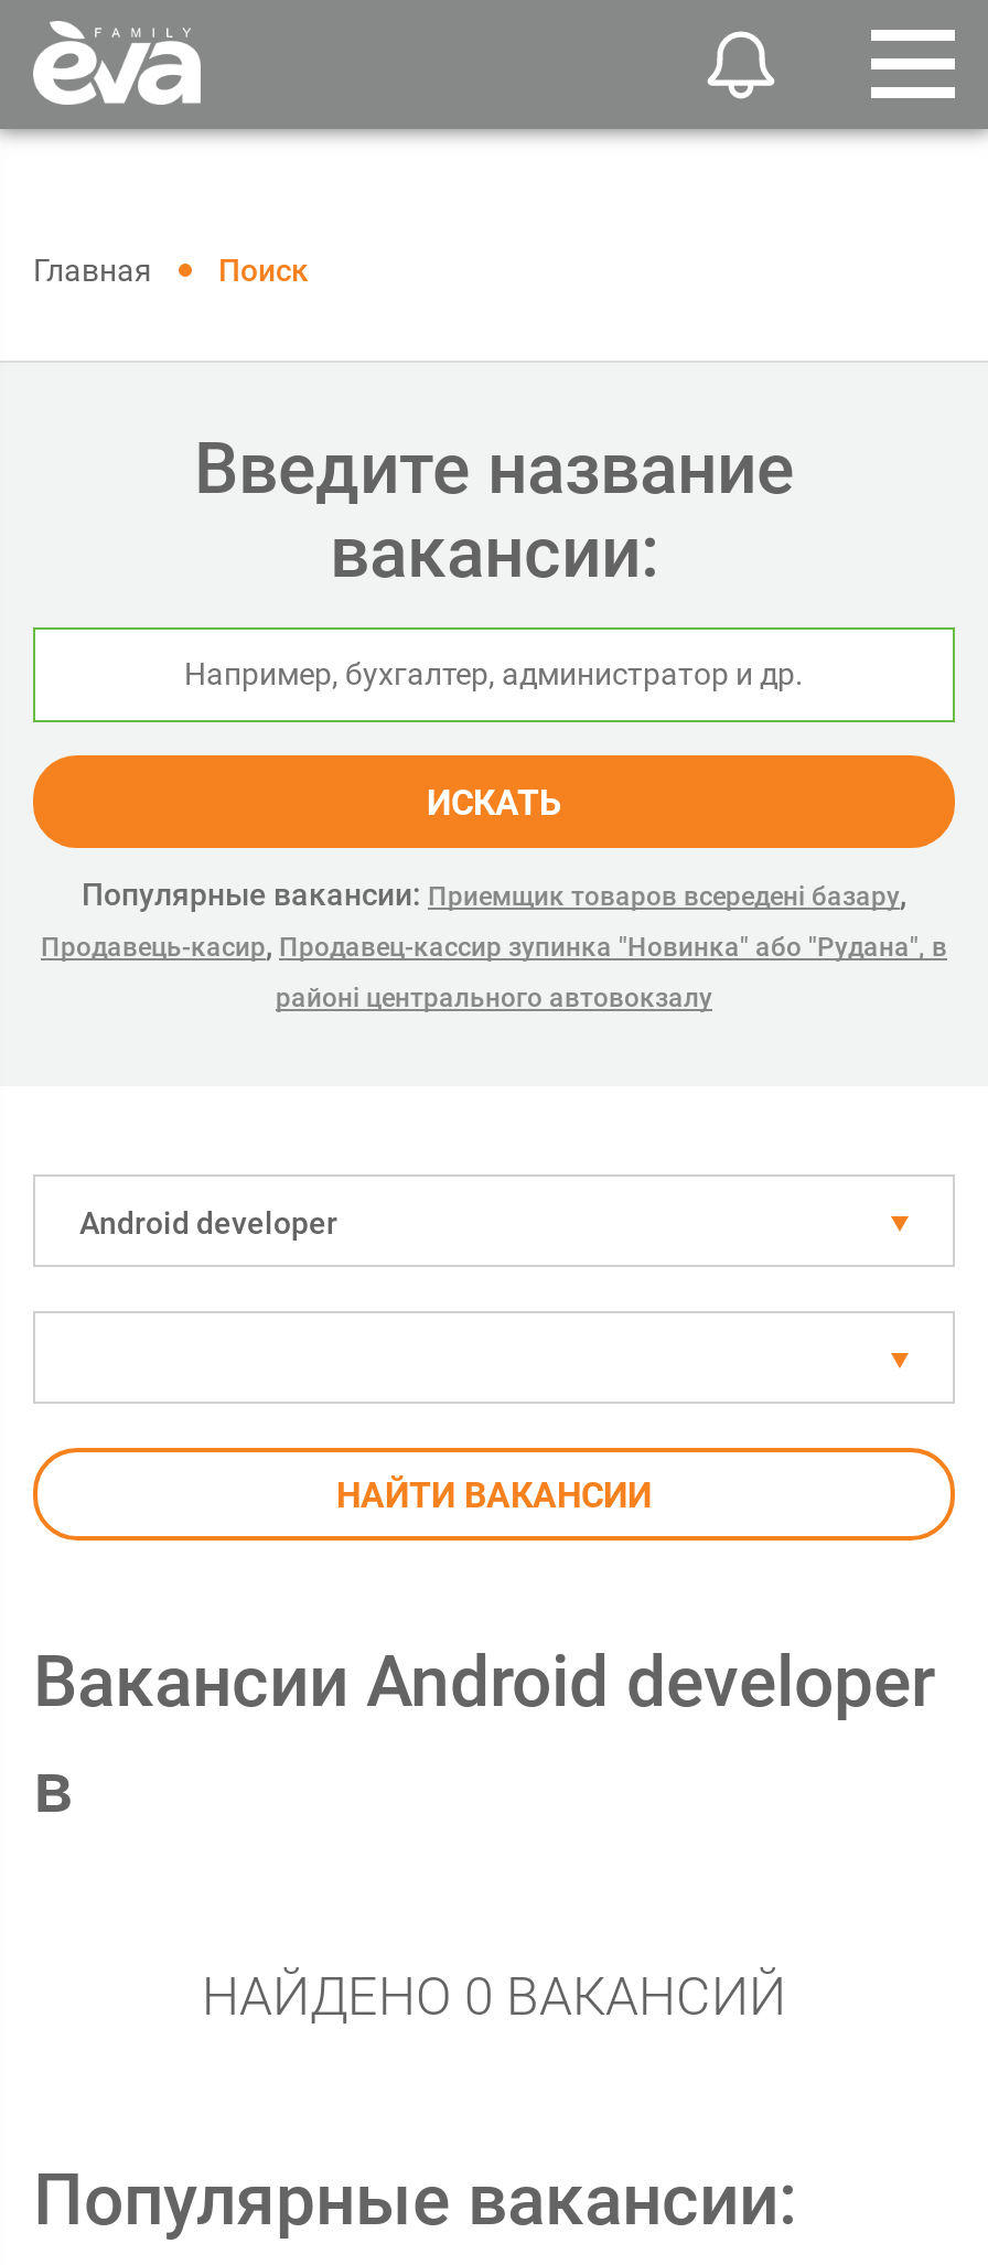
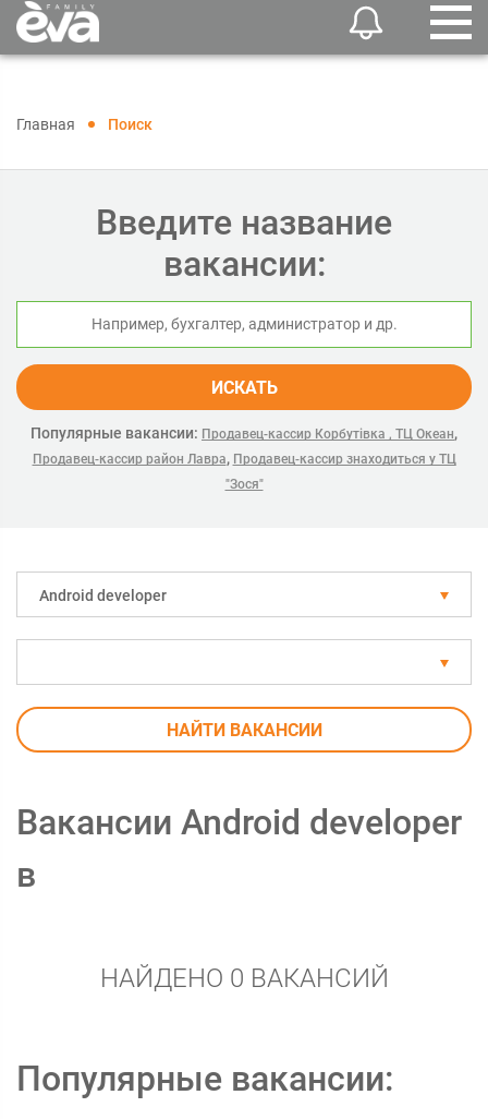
[41,877,947,963] Популярные вакансии: Приемщик товаров всередені базару, | Продавець-касир, Продавец-кассир зупинка "Новинка" або "Рудана", в -> [30,424,457,467] Популярные вакансии: Продавец-кассир Корбутівка , ТЦ Океан, | Продавец-кассир район Лавра, Продавец-кассир знаходиться у ТЦ
[276,983,712,1013] районі центрального автовокзалу -> [225,477,263,492] "Зося"

